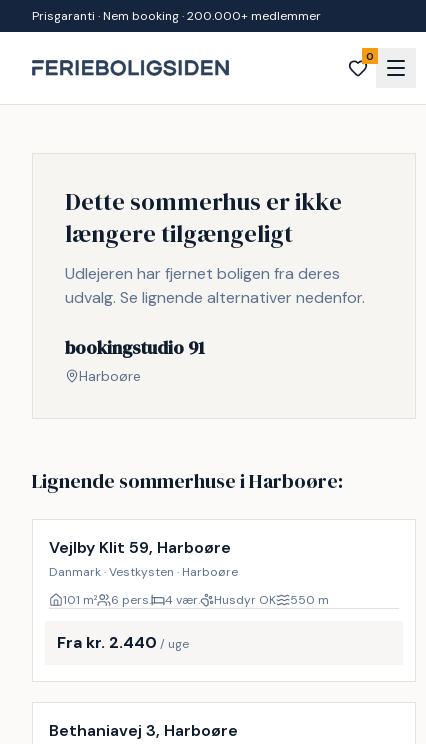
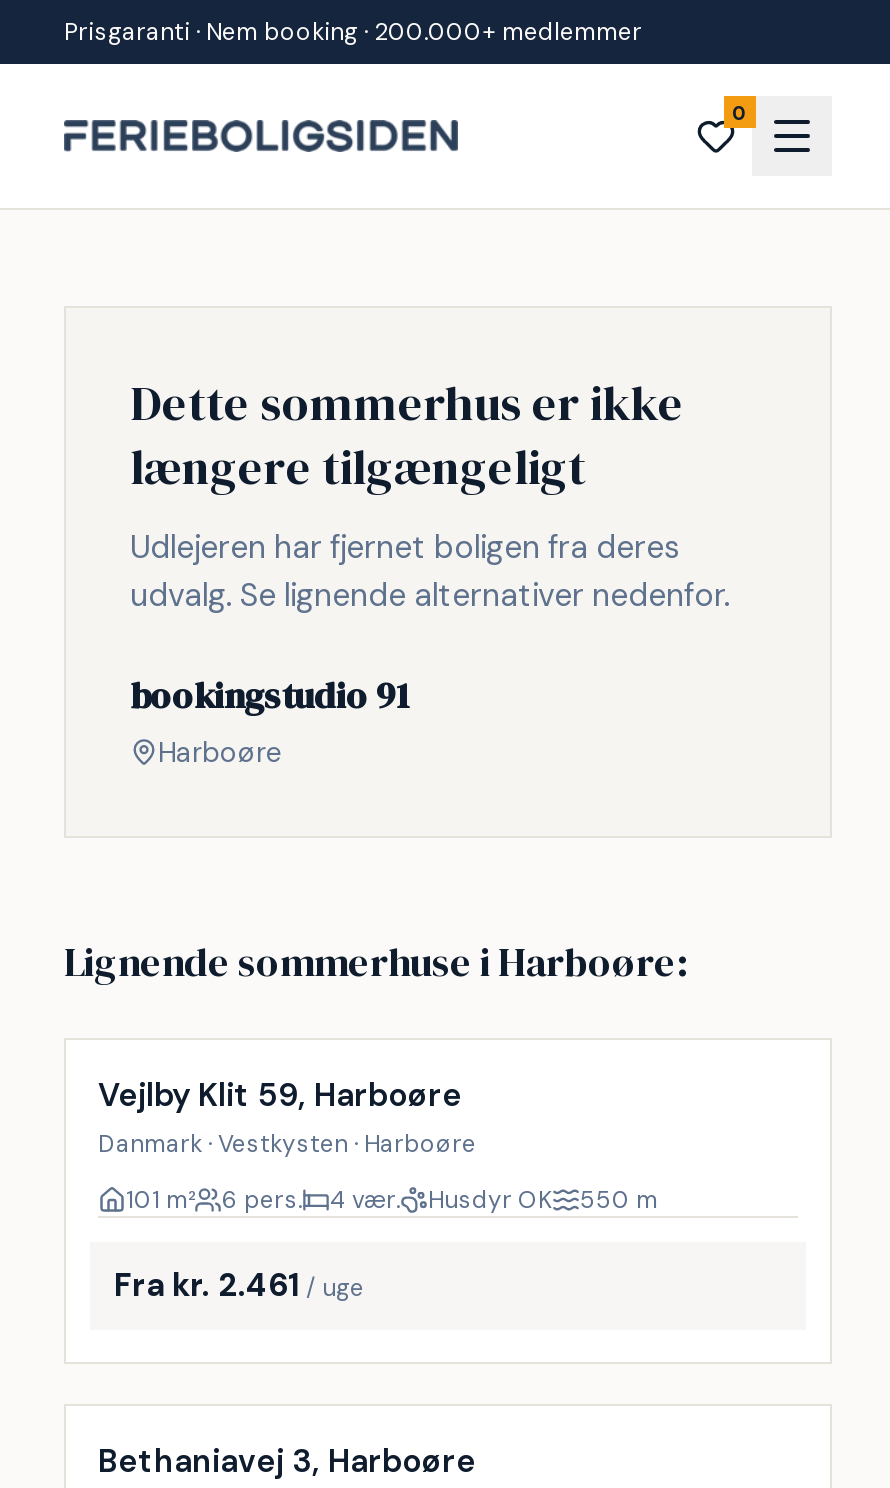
[57,632,189,653] Fra kr. 2.440 / uge -> [114,1264,364,1306] Fra kr. 2.461 / uge

